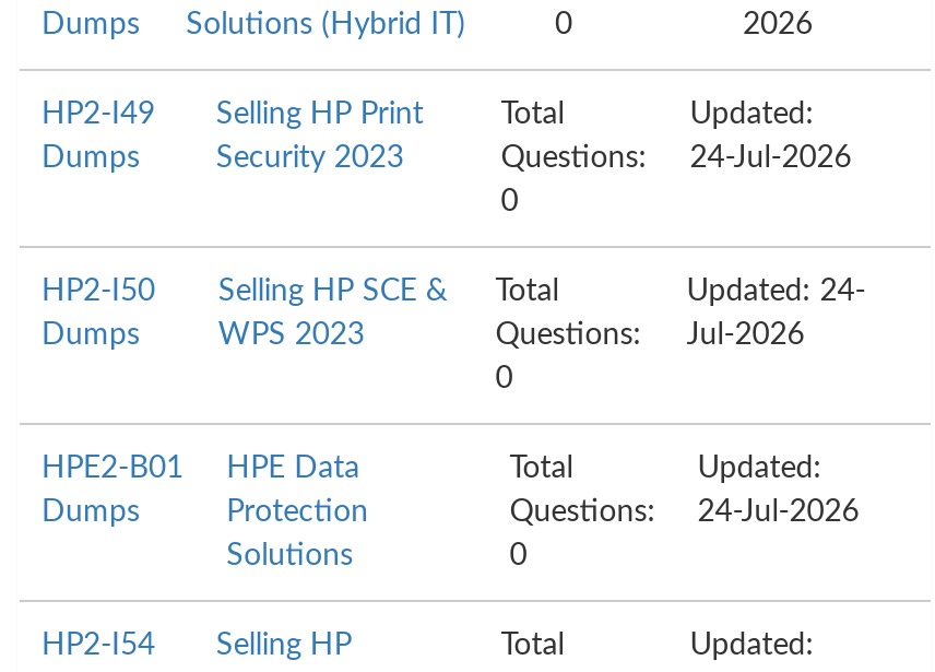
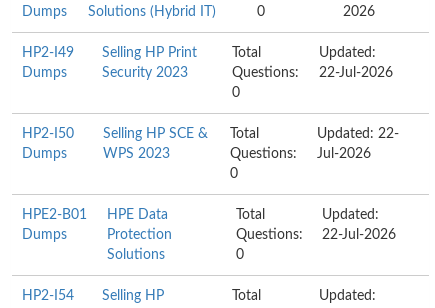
[501,143,851,174] Questions: 24-Jul-2026 -> [232,66,393,80] Questions: 22-Jul-2026
[687,276,866,307] Updated: 24- -> [317,127,399,141] Updated: 22-
[509,497,859,528] Questions: 24-Jul-2026 -> [236,228,396,242] Questions: 22-Jul-2026

